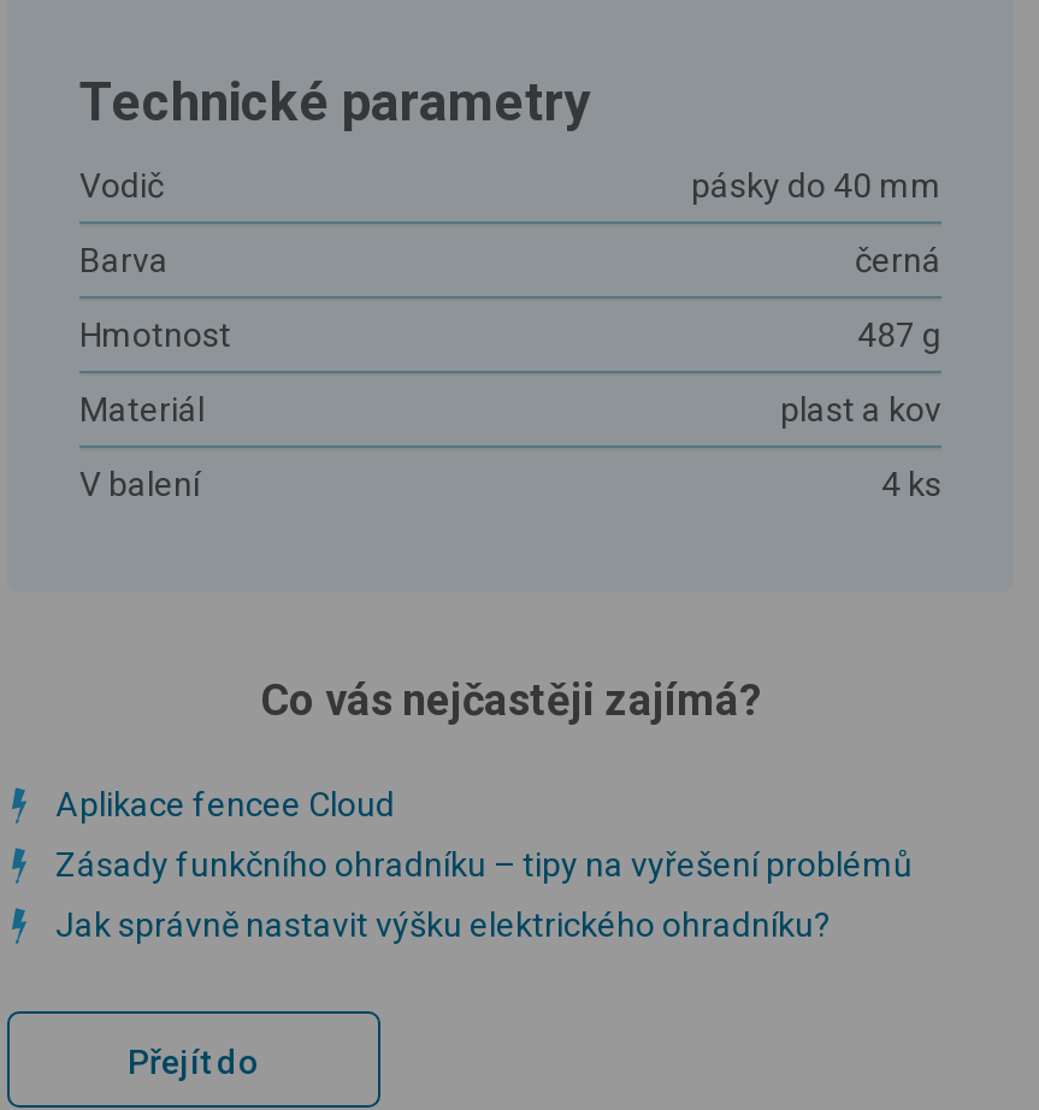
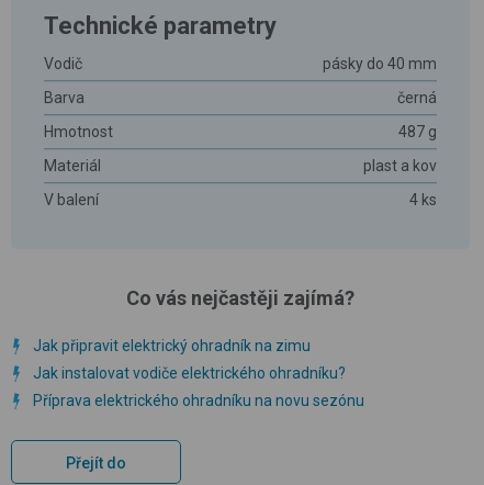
[55,785,395,823] Aplikace fencee Cloud -> [33,337,311,354] Jak připravit elektrický ohradník na zimu
[55,845,913,884] Zásady funkčního ohradníku – tipy na vyřešení problémů -> [33,364,346,382] Jak instalovat vodiče elektrického ohradníku?
[55,905,831,944] Jak správně nastavit výšku elektrického ohradníku? -> [33,392,364,409] Příprava elektrického ohradníku na novu sezónu

